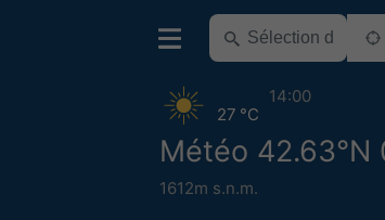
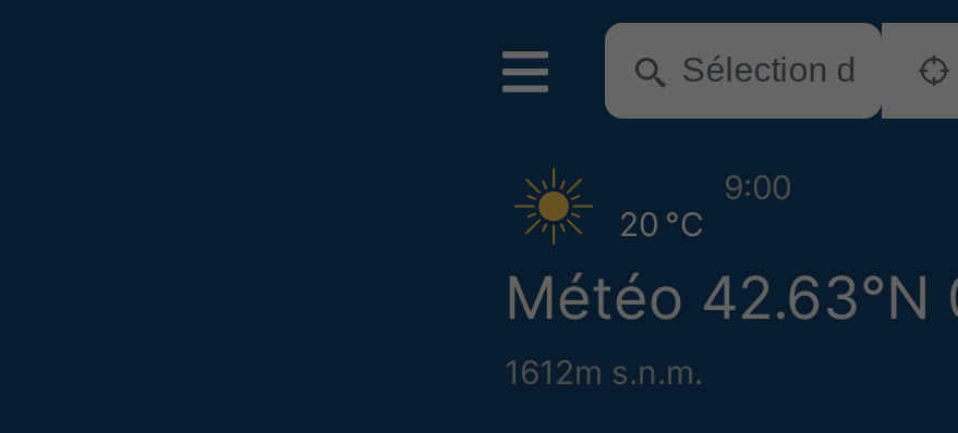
[268,86,311,106] 14:00 -> [724,166,791,208] 9:00
[216,104,259,125] 27 °C -> [619,203,704,245] 20 °C

